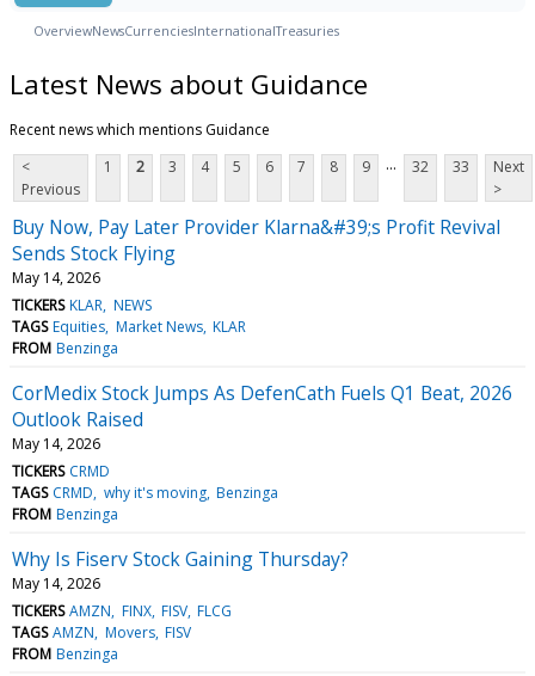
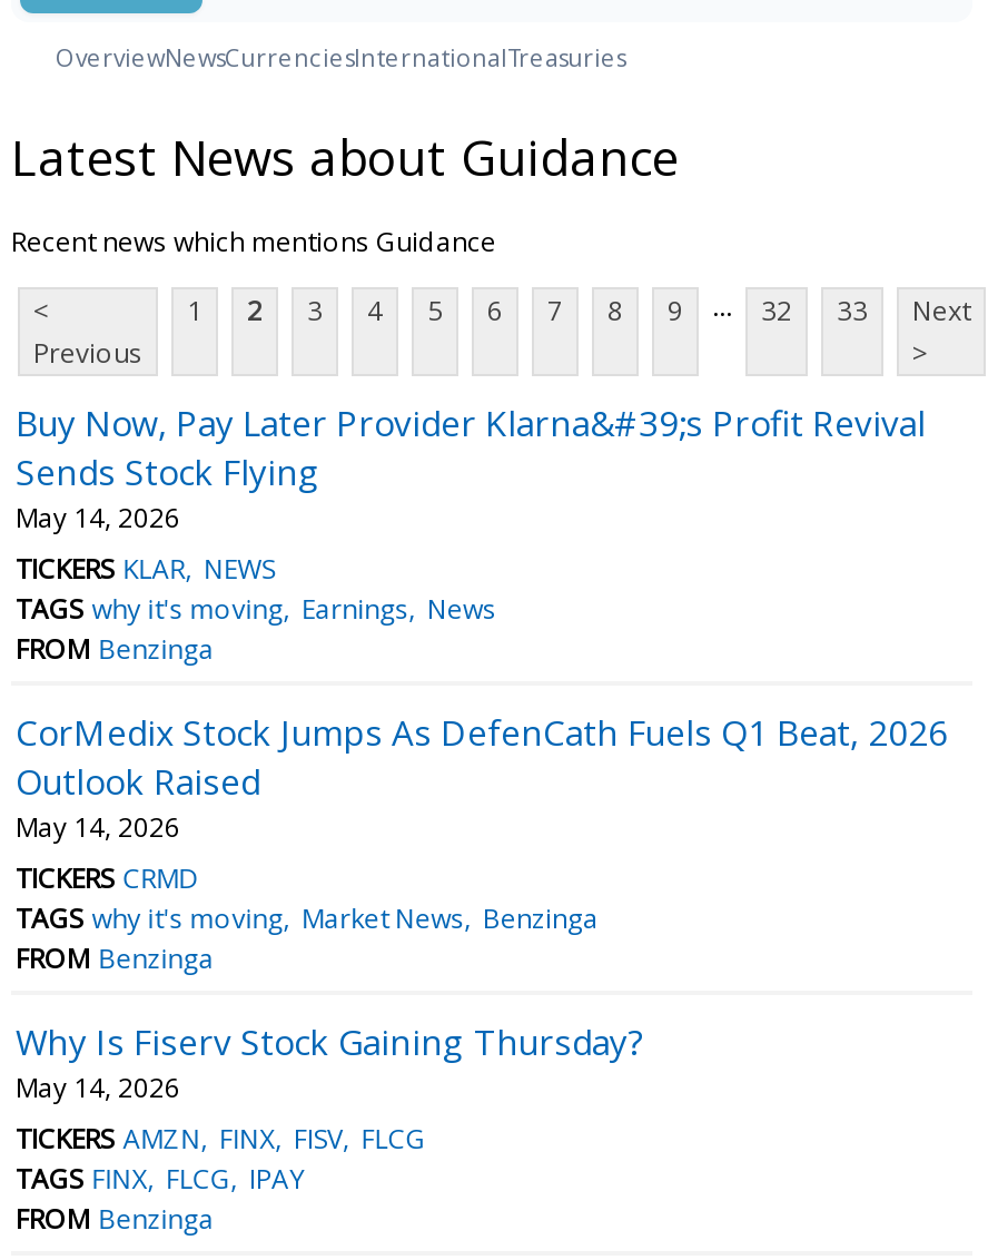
[12,316,246,337] TAGS Equities Market News KLAR -> [16,590,496,628] TAGS why it's moving Earnings News
[12,482,278,503] TAGS CRMD why it's moving Benzinga -> [16,899,598,937] TAGS why it's moving Market News Benzinga
[12,622,191,642] TAGS AMZN Movers FISV -> [16,1160,305,1197] TAGS FINX FLCG IPAY

